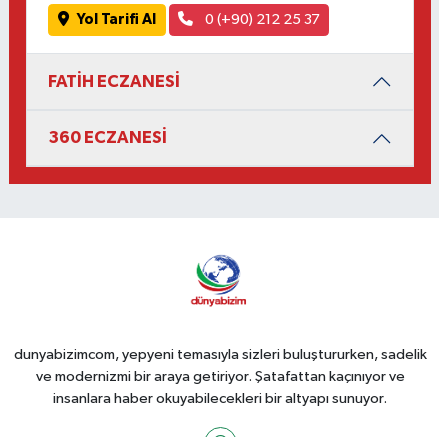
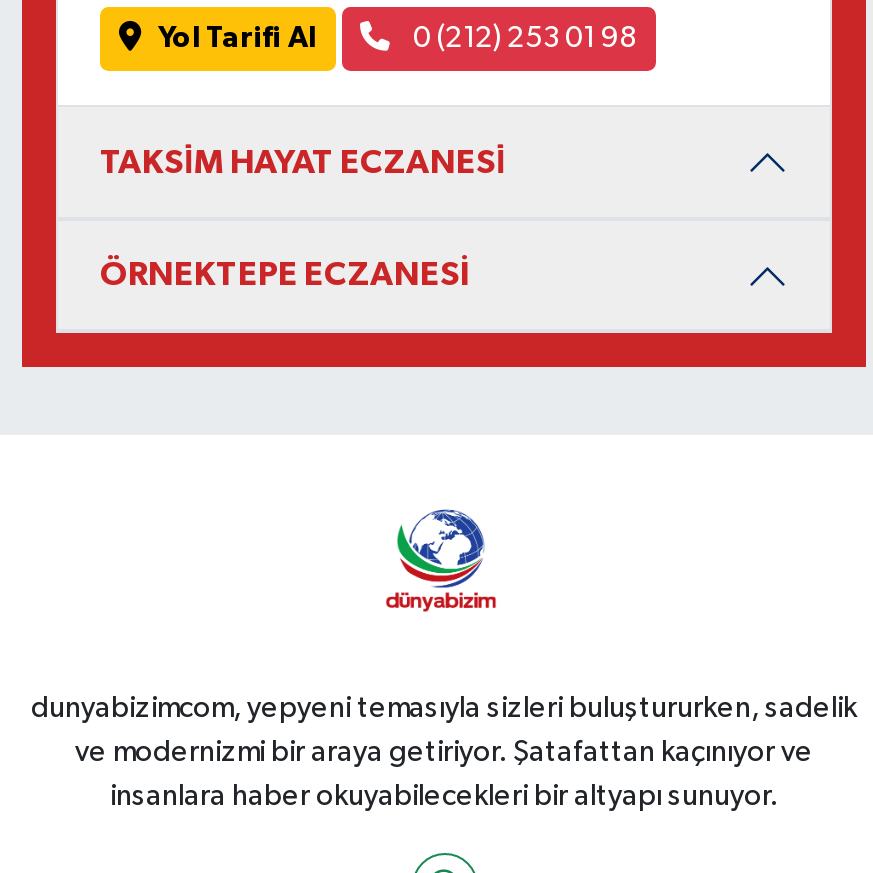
[201,12,319,27] 0 (+90) 212 25 37 -> [407,23,637,53] 0 (212) 253 01 98
[48,73,180,90] FATİH ECZANESİ -> [100,145,506,179] TAKSİ̇M HAYAT ECZANESİ̇
[48,129,167,146] 360 ECZANESİ -> [100,257,470,291] ÖRNEKTEPE ECZANESİ

